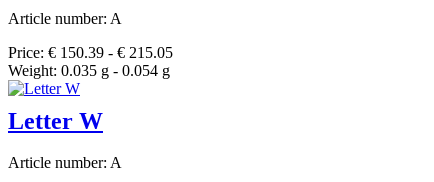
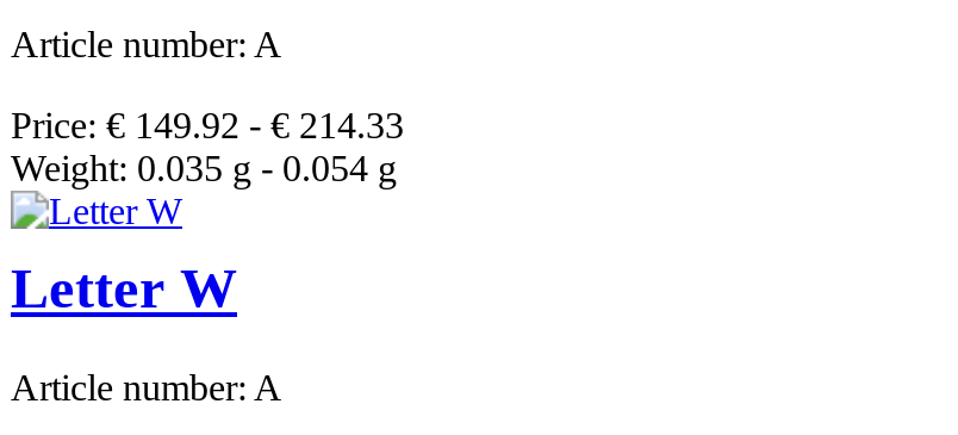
[8,43,173,60] Price: € 150.39 - € 215.05 -> [11,104,404,144] Price: € 149.92 - € 214.33

